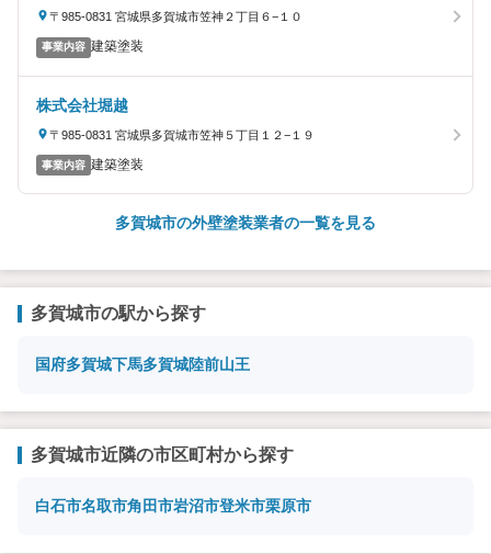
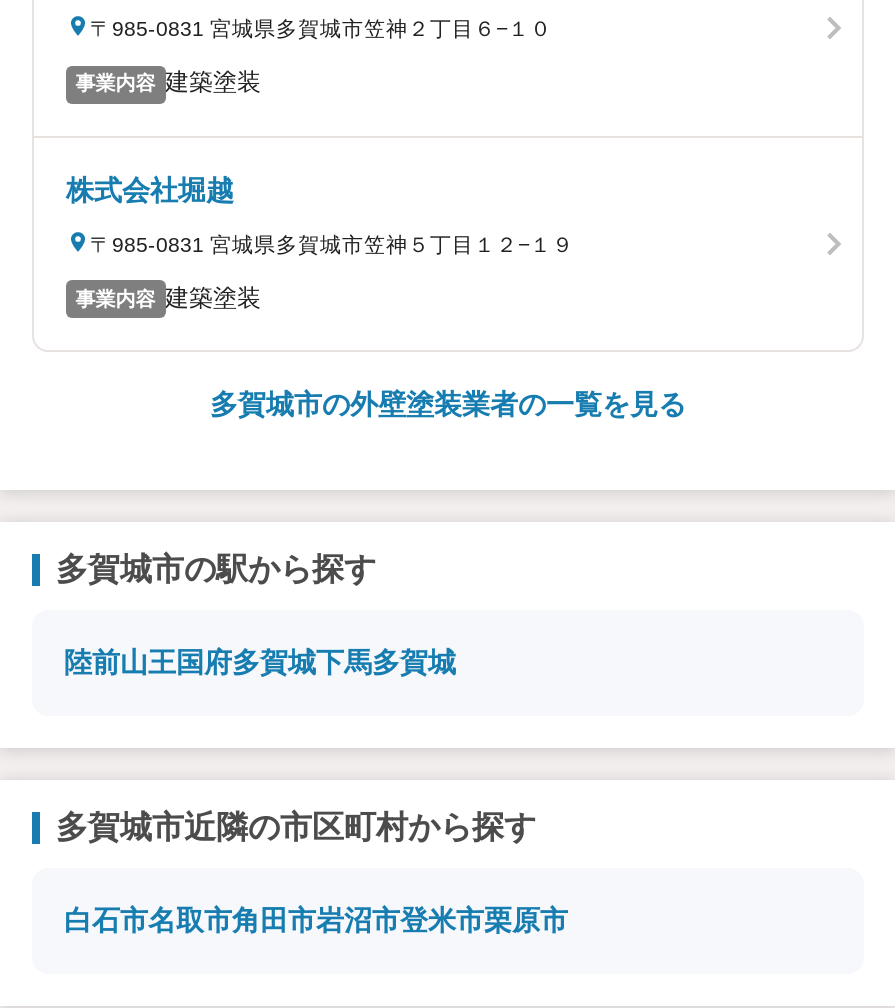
[35,355,250,373] 国府多賀城下馬多賀城陸前山王 -> [64,646,456,678] 陸前山王国府多賀城下馬多賀城

